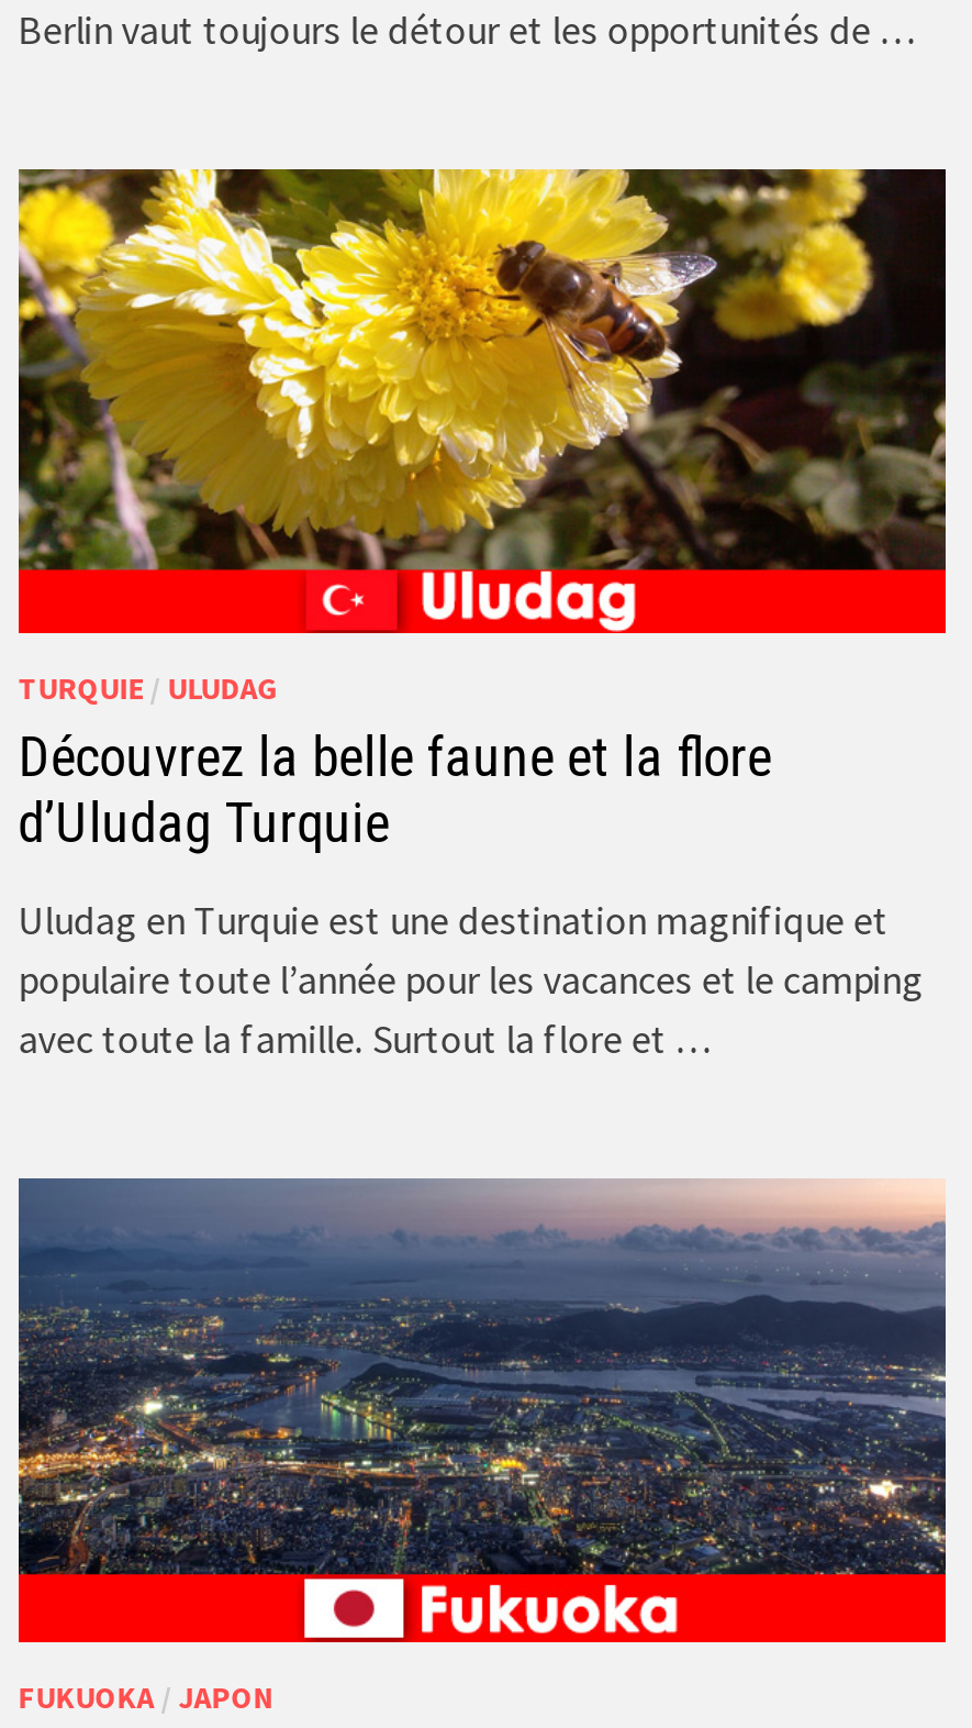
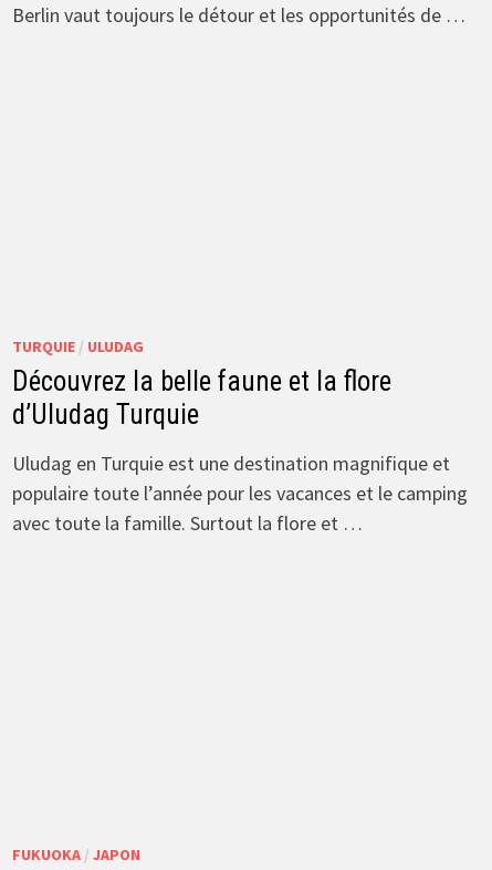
[16,167,948,635] [image] -> none
[16,1176,948,1644] [image] -> none

